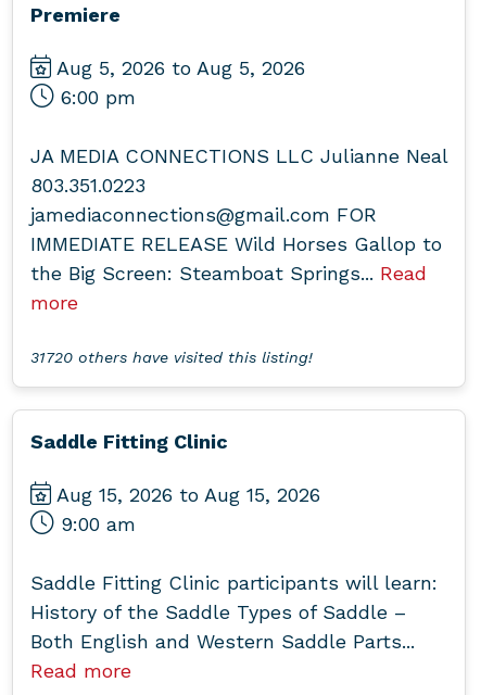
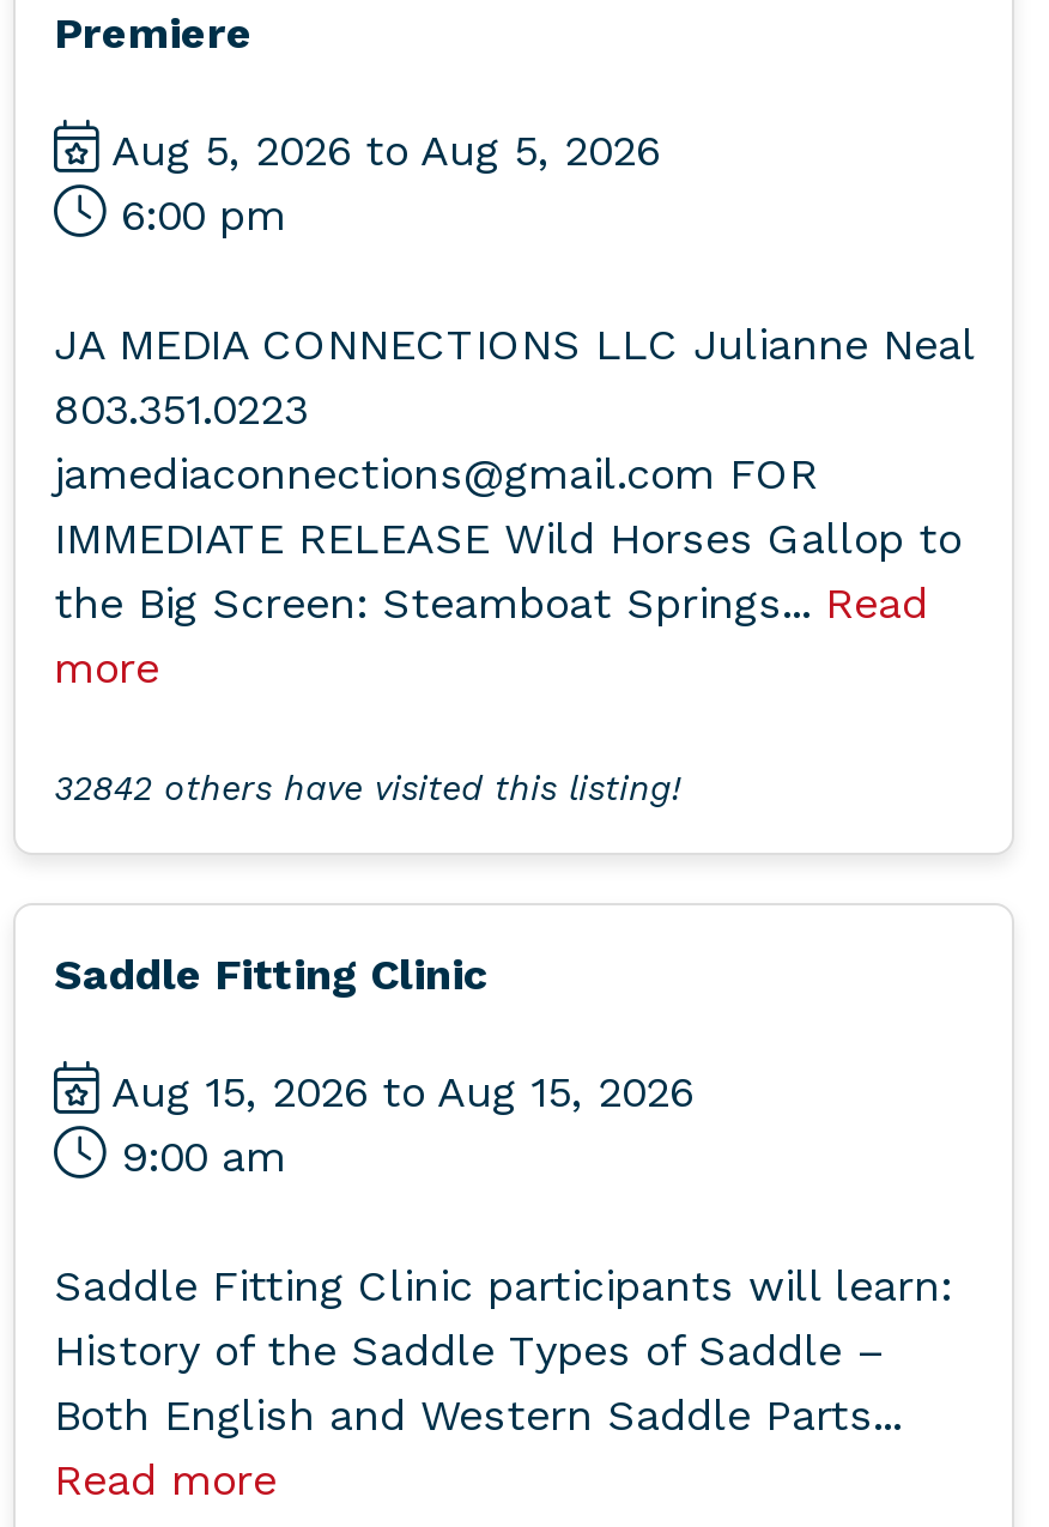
[30,349,313,366] 31720 others have visited this listing! -> [54,769,681,808] 32842 others have visited this listing!

